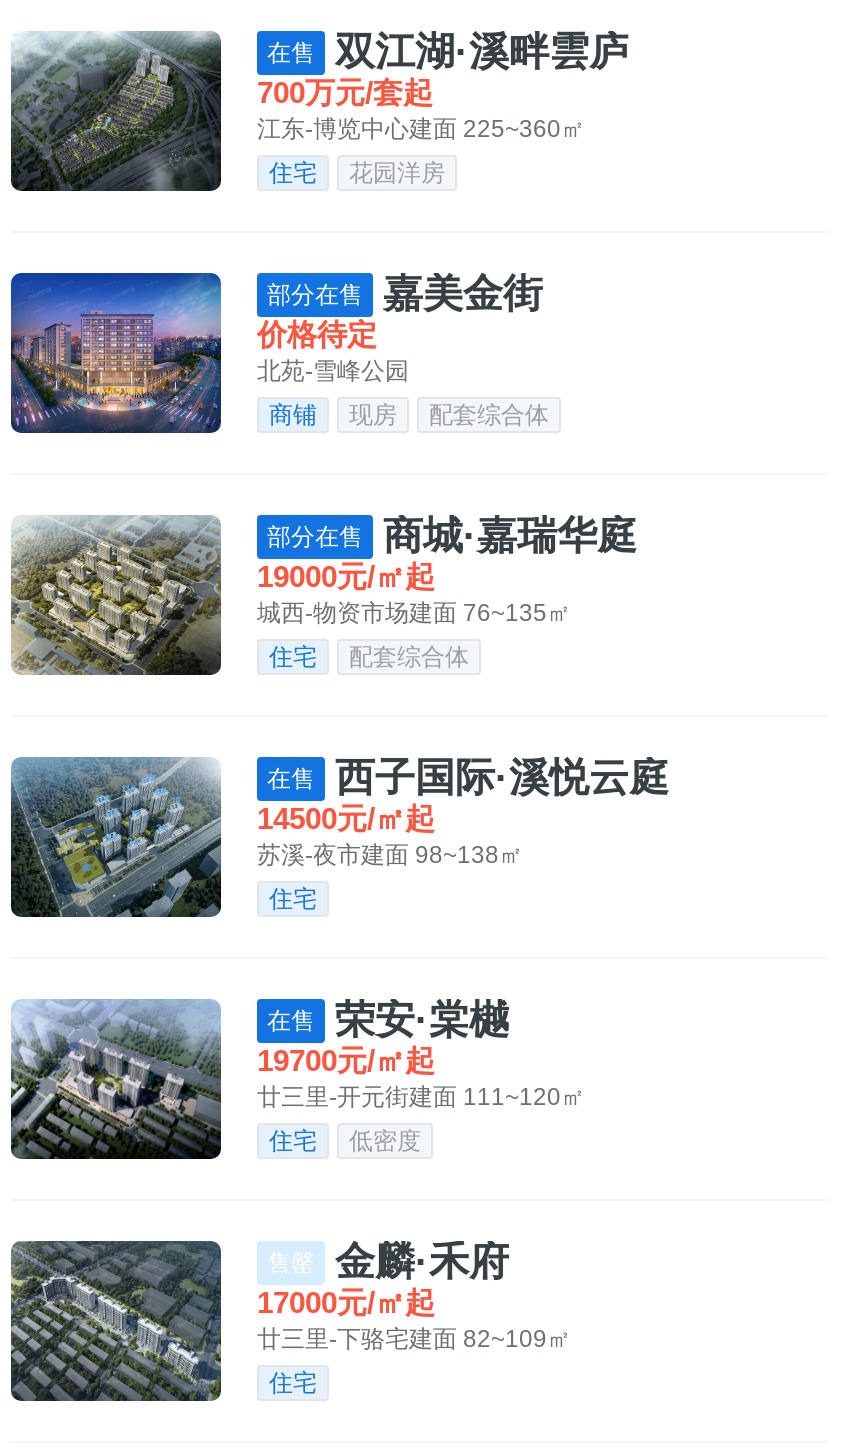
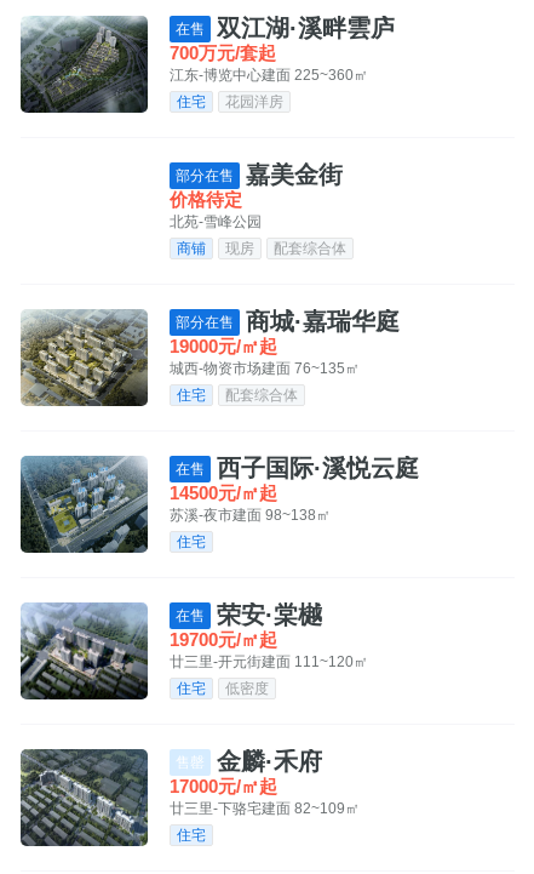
[9,271,223,435] [image] -> none

